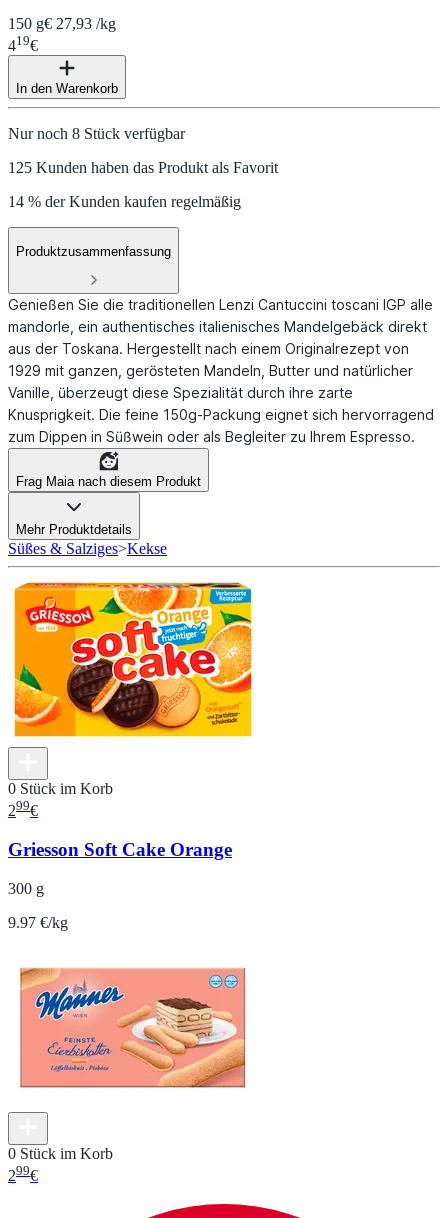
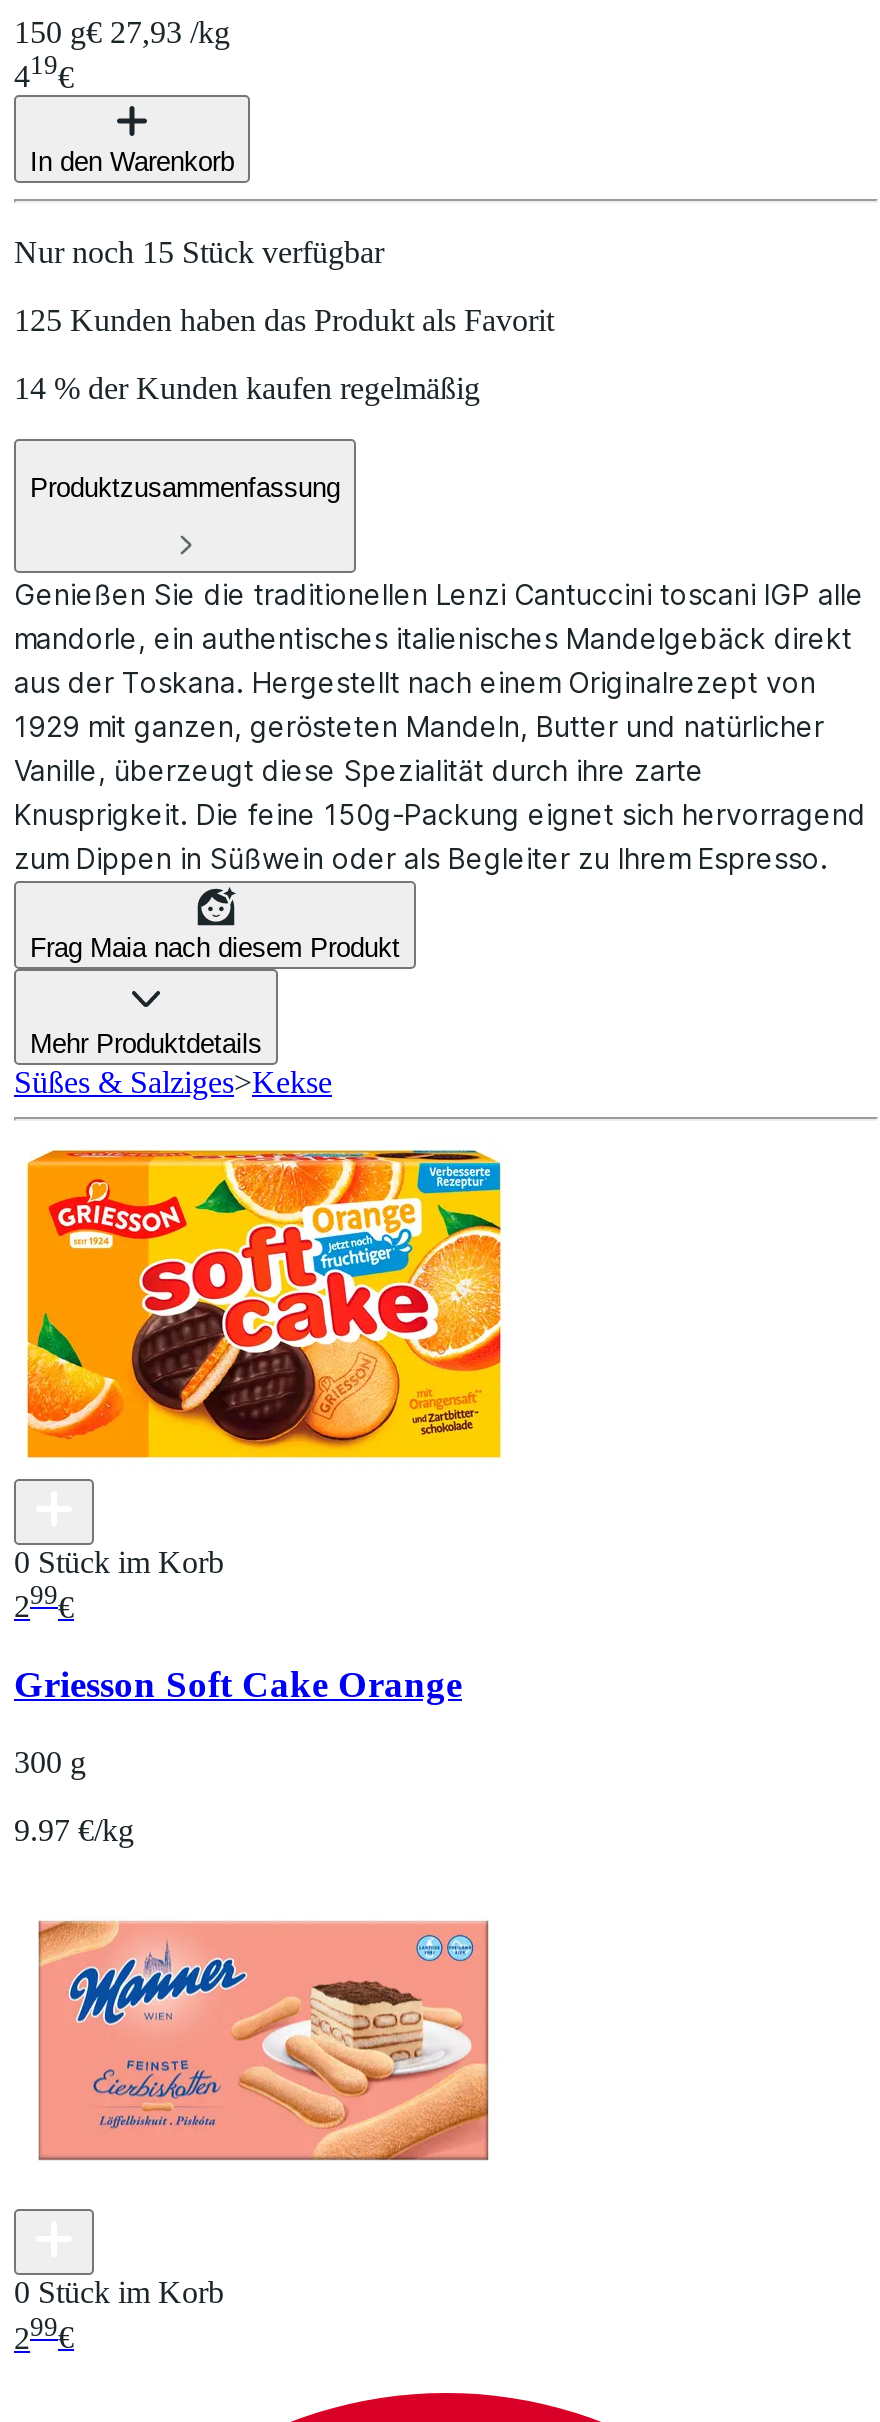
[8,125,185,142] Nur noch 8 Stück verfügbar -> [14,236,384,270] Nur noch 15 Stück verfügbar

